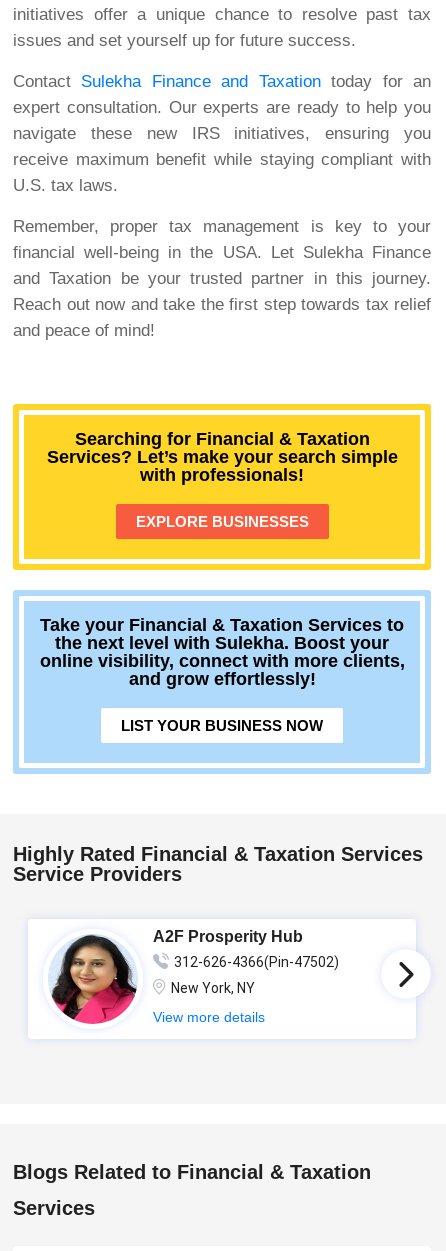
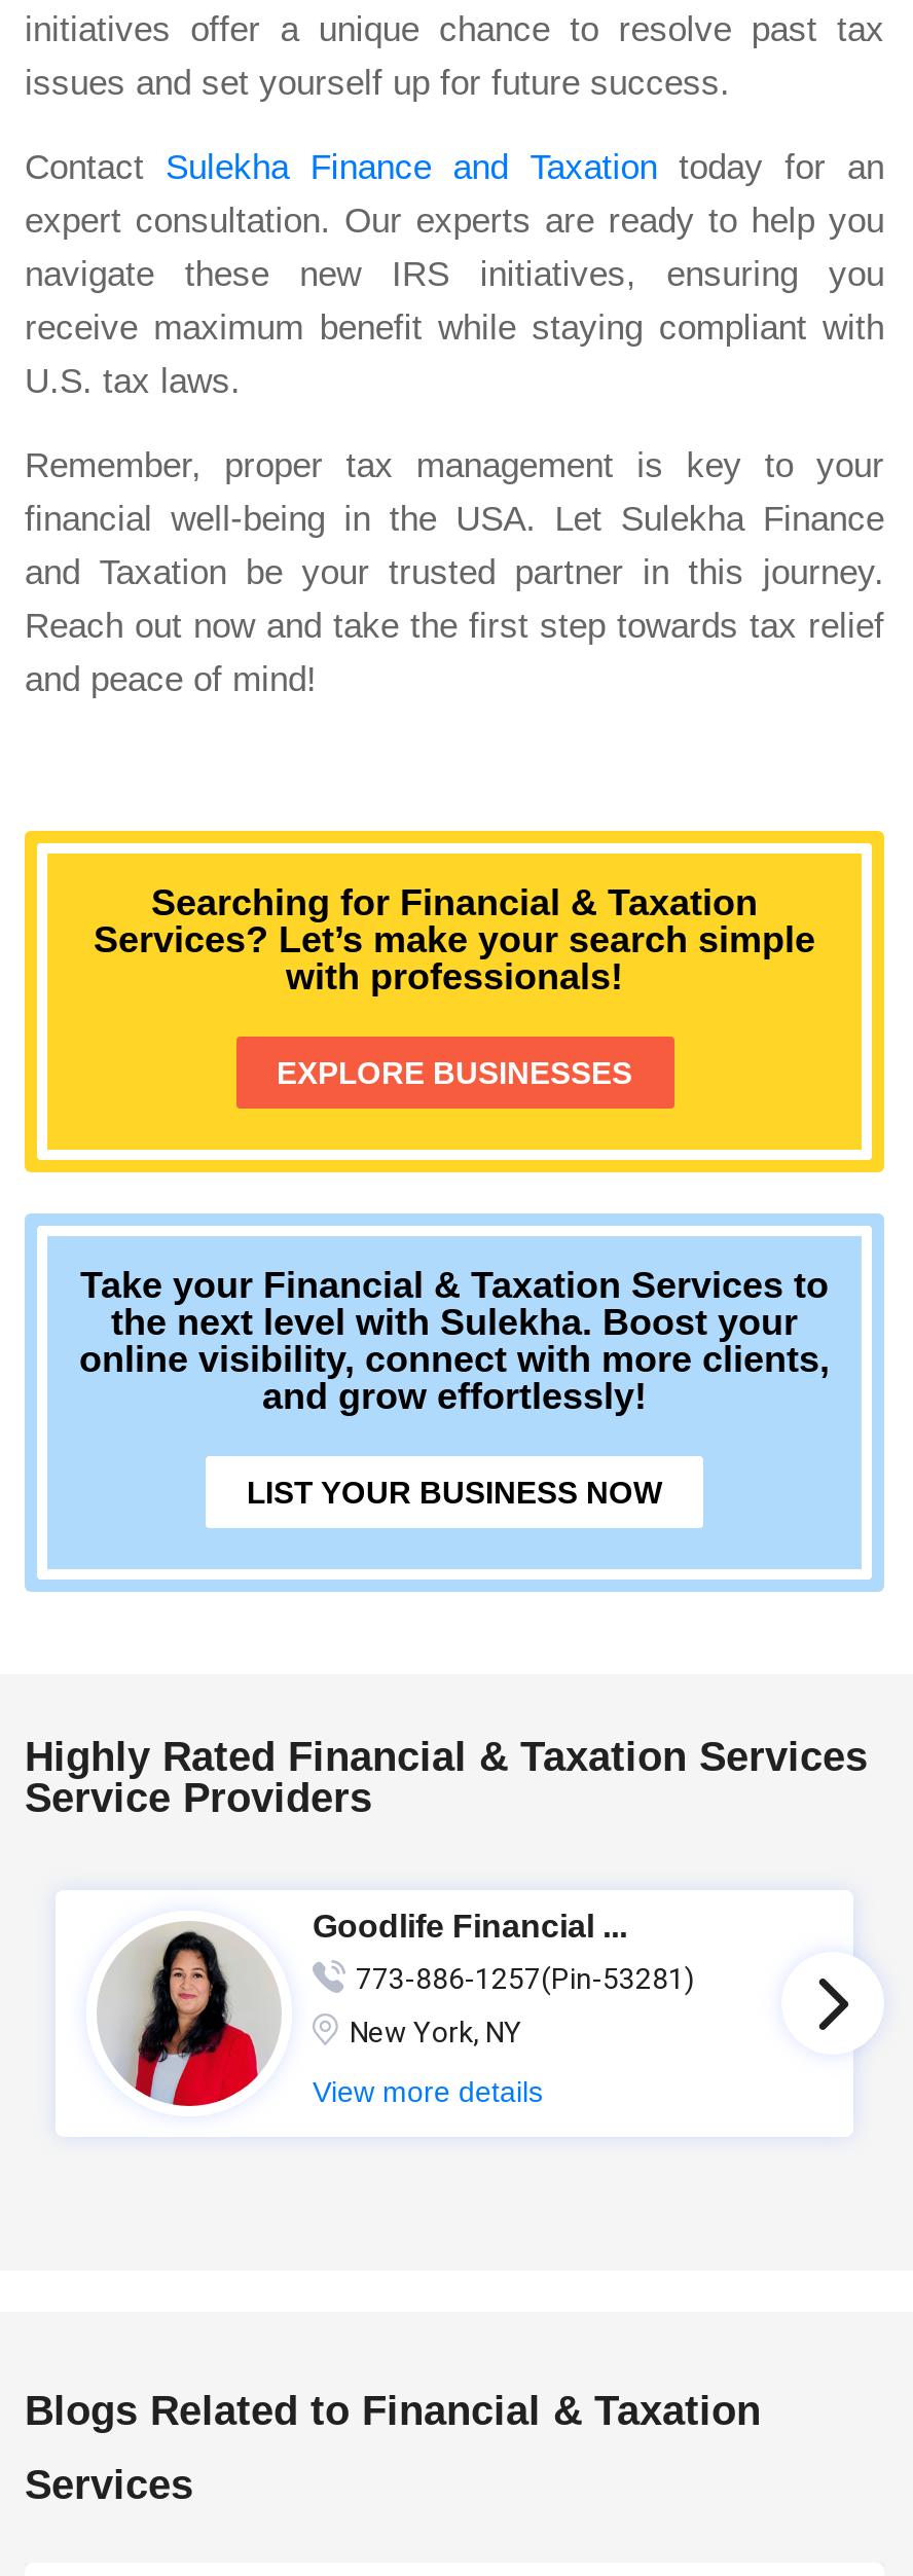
[50,928,303,1025] [image] | A2F Prosperity Hub -> [99,1908,627,2108] [image] | Goodlife Financial ...
[174,954,339,970] 312-626-4366(Pin-47502) -> [356,1962,695,1995] 773-886-1257(Pin-53281)

